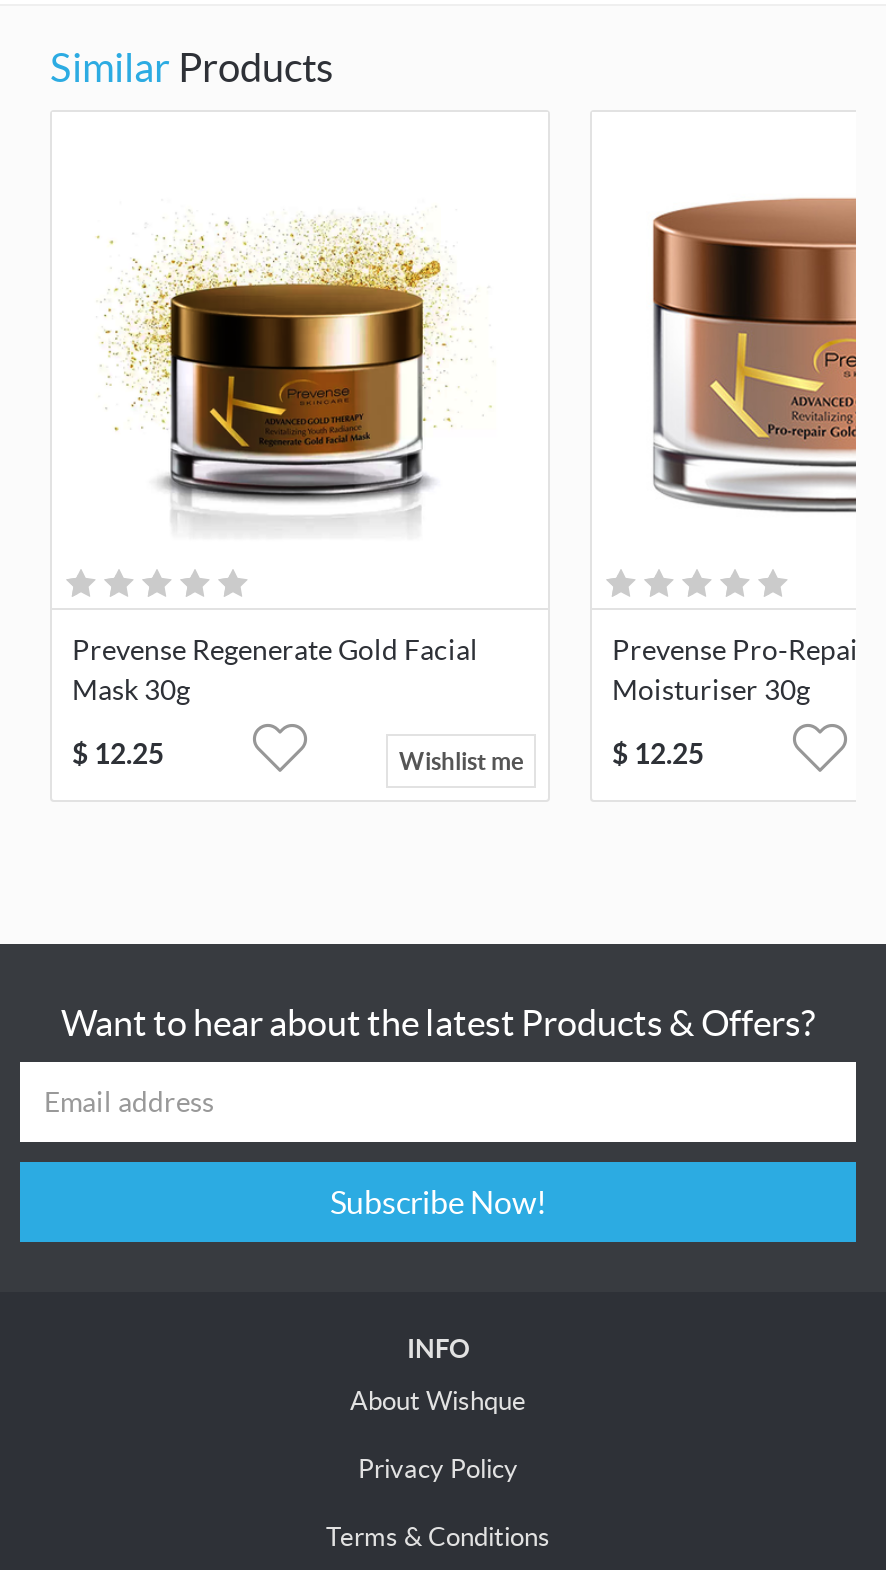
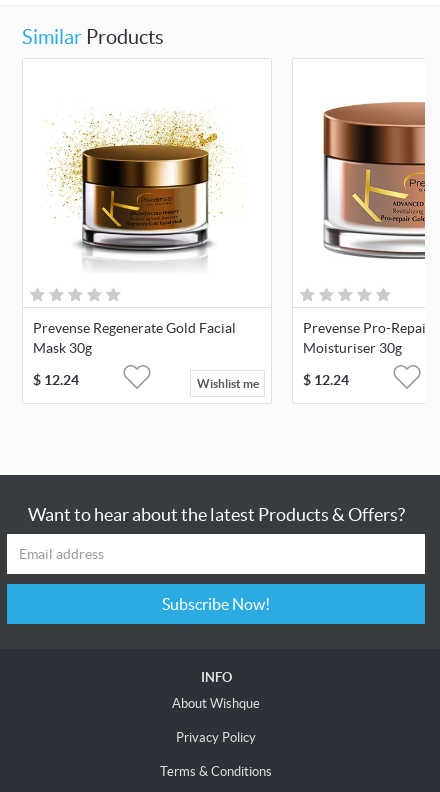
[72,739,164,771] $ 12.25 -> [33,372,79,388] $ 12.24
[612,739,704,771] $ 12.25 -> [303,372,349,388] $ 12.24

